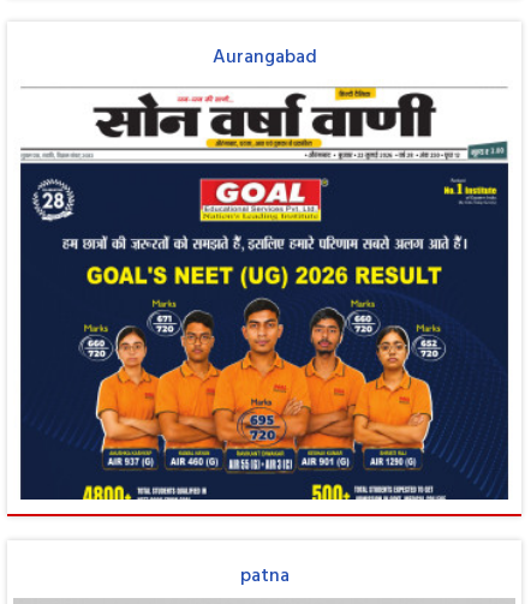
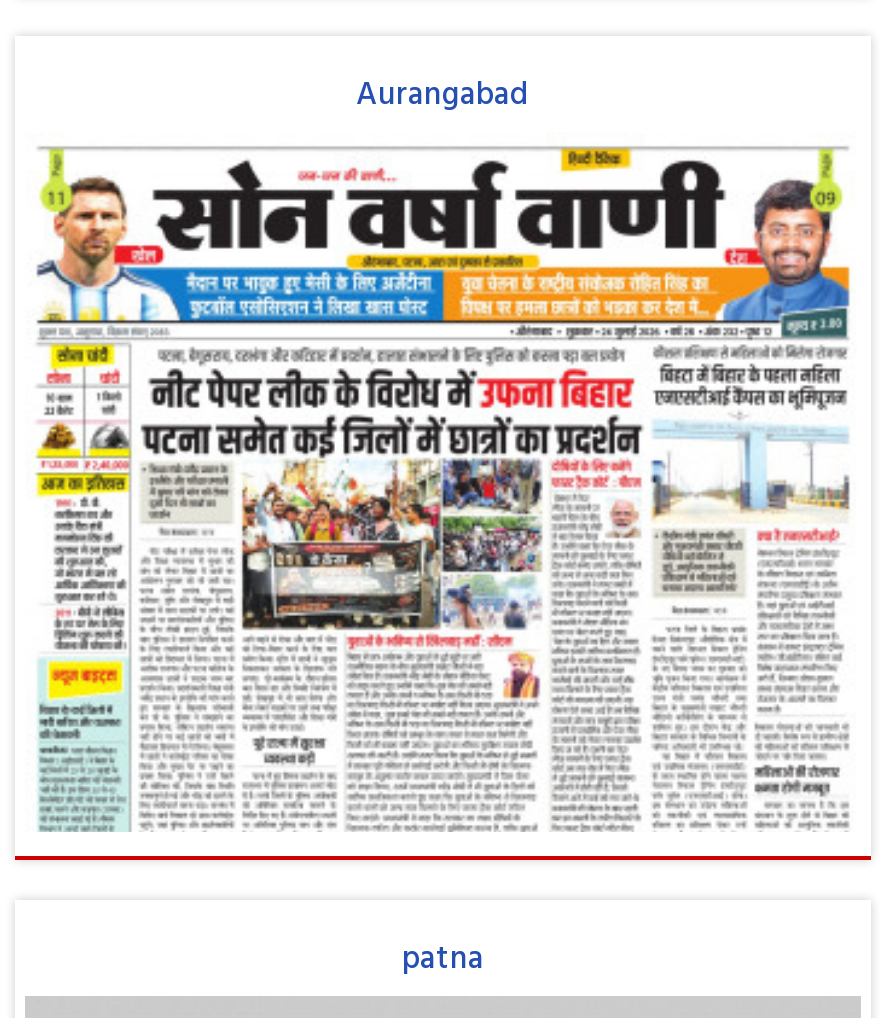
[19,89,509,501] [image] -> [35,146,851,832] [image]

